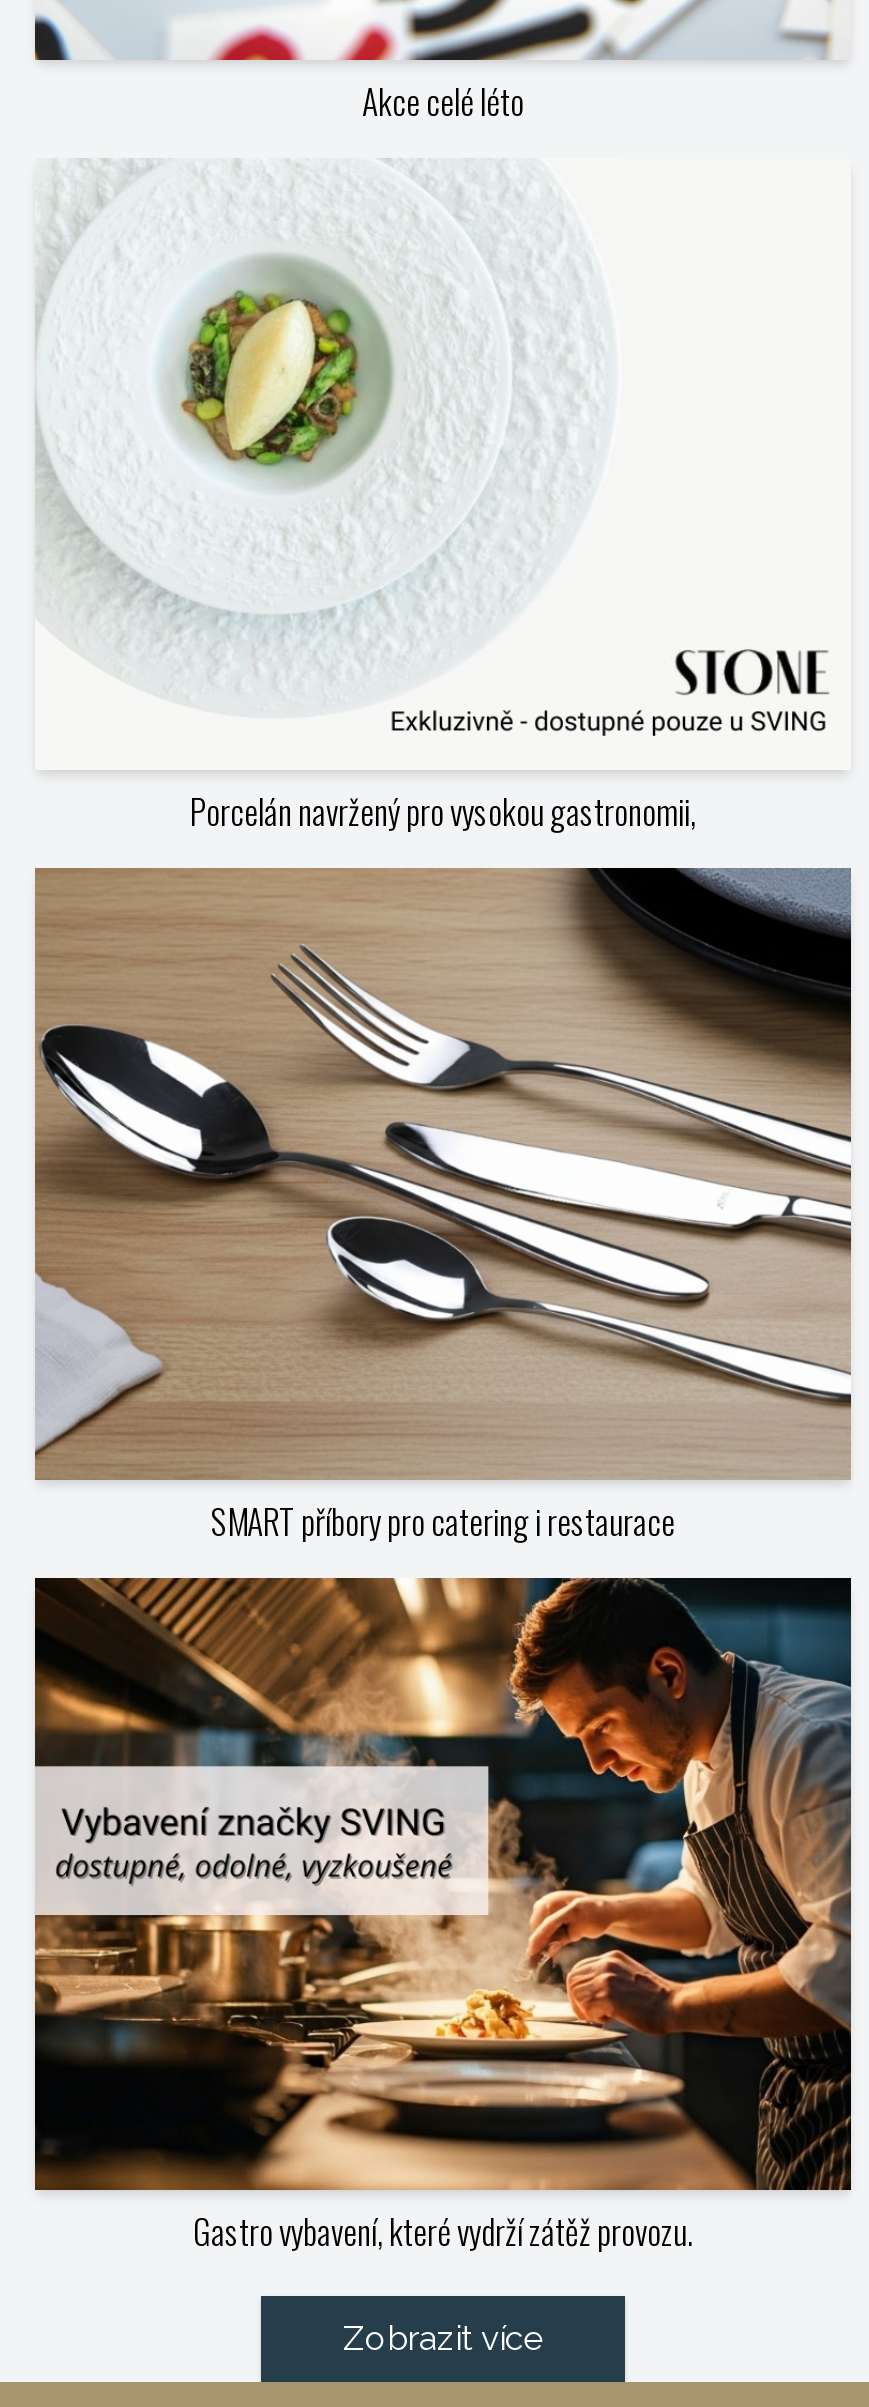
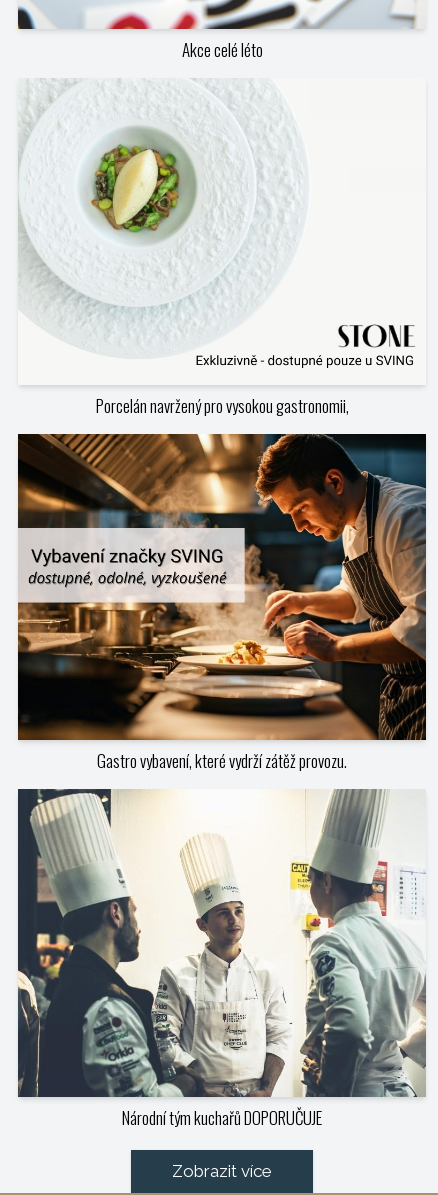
[33,866,851,1546] [image] | SMART příbory pro catering i restaurace -> none
moved [31,1574,855,2256] -> [16,432,428,773]: [image] | Gastro vybavení, které vydrží zátěž provozu.
none -> [17,788,426,1130] [image] | Národní tým kuchařů DOPORUČUJE

